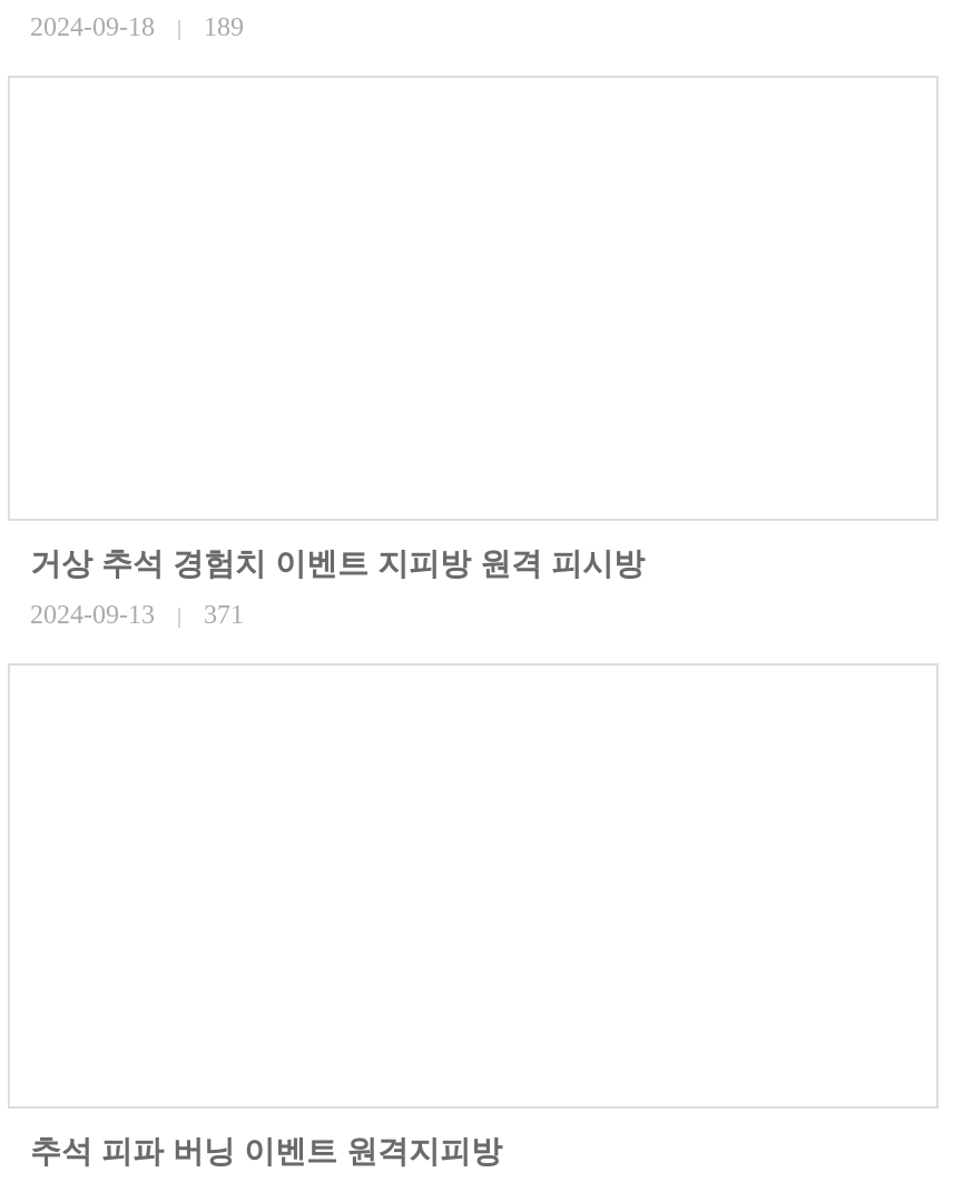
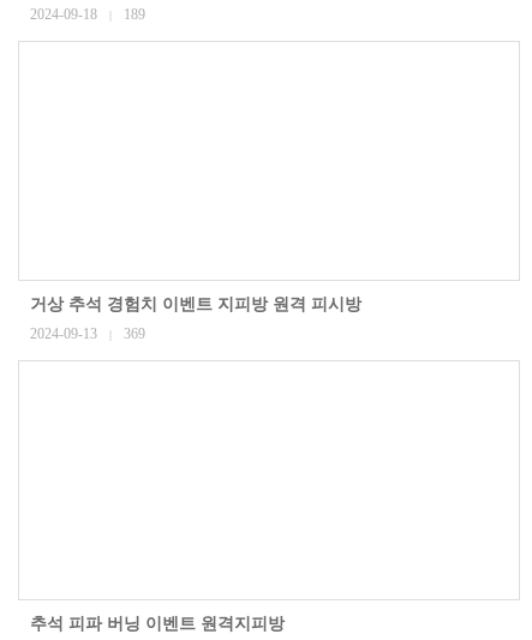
[204,598,244,630] 371 -> [124,325,145,342] 369

